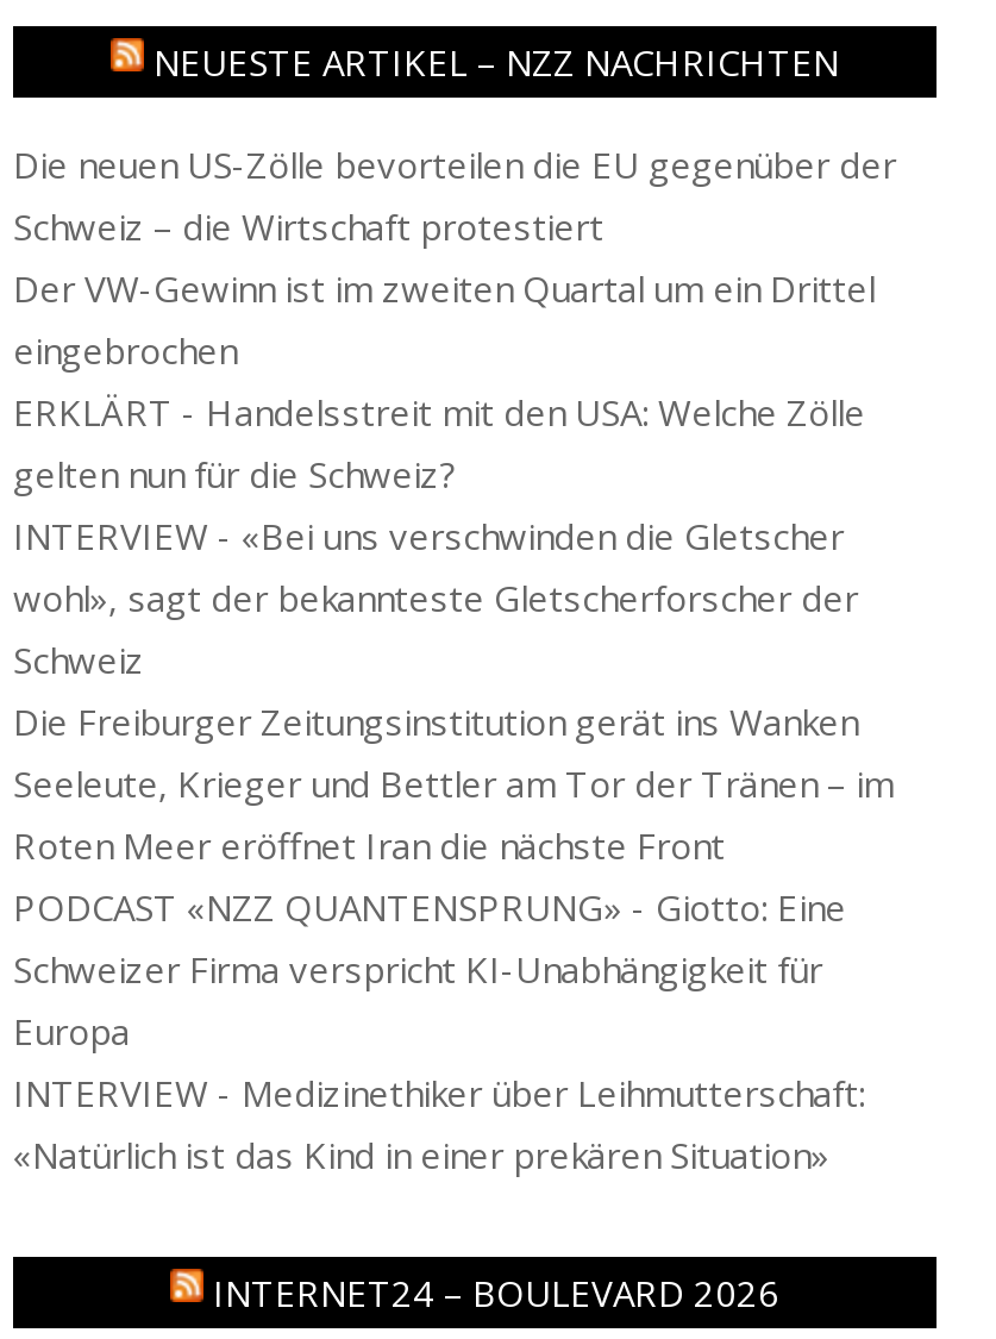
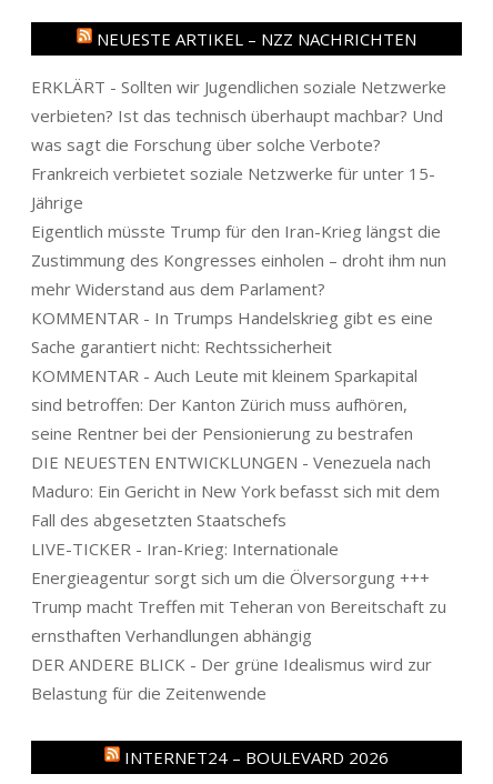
[13,140,896,1178] Die neuen US-Zölle bevorteilen die EU gegenüber der | Schweiz – die Wirtschaft protestiert | Der VW-Gewinn ist im zweiten Quartal um ein Drittel | eingebrochen | ERKLÄRT - Handelsstreit mit den USA: Welche Zölle | gelten nun für die Schweiz? | INTERVIEW - «Bei uns verschwinden die Gletscher | wohl», sagt der bekannteste Gletscherforscher der | Schweiz | Die Freiburger Zeitungsinstitution gerät ins Wanken | Seeleute, Krieger und Bettler am Tor der Tränen – im | Roten Meer eröffnet Iran die nächste Front | PODCAST «NZZ QUANTENSPRUNG» - Giotto: Eine | Schweizer Firma verspricht KI-Unabhängigkeit für | Europa | INTERVIEW - Medizinethiker über Leihmutterschaft: | «Natürlich ist das Kind in einer prekären Situation» -> [31,75,446,704] ERKLÄRT - Sollten wir Jugendlichen soziale Netzwerke | verbieten? Ist das technisch überhaupt machbar? Und | was sagt die Forschung über solche Verbote? | Frankreich verbietet soziale Netzwerke für unter 15- | Jährige | Eigentlich müsste Trump für den Iran-Krieg längst die | Zustimmung des Kongresses einholen – droht ihm nun | mehr Widerstand aus dem Parlament? | KOMMENTAR - In Trumps Handelskrieg gibt es eine | Sache garantiert nicht: Rechtssicherheit | KOMMENTAR - Auch Leute mit kleinem Sparkapital | sind betroffen: Der Kanton Zürich muss aufhören, | seine Rentner bei der Pensionierung zu bestrafen | DIE NEUESTEN ENTWICKLUNGEN - Venezuela nach | Maduro: Ein Gericht in New York befasst sich mit dem | Fall des abgesetzten Staatschefs | LIVE-TICKER - Iran-Krieg: Internationale | Energieagentur sorgt sich um die Ölversorgung +++ | Trump macht Treffen mit Teheran von Bereitschaft zu | ernsthaften Verhandlungen abhängig | DER ANDERE BLICK - Der grüne Idealismus wird zur | Belastung für die Zeitenwende

